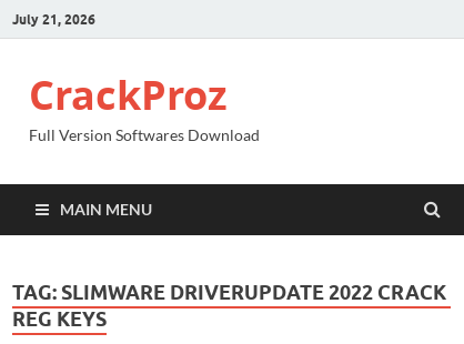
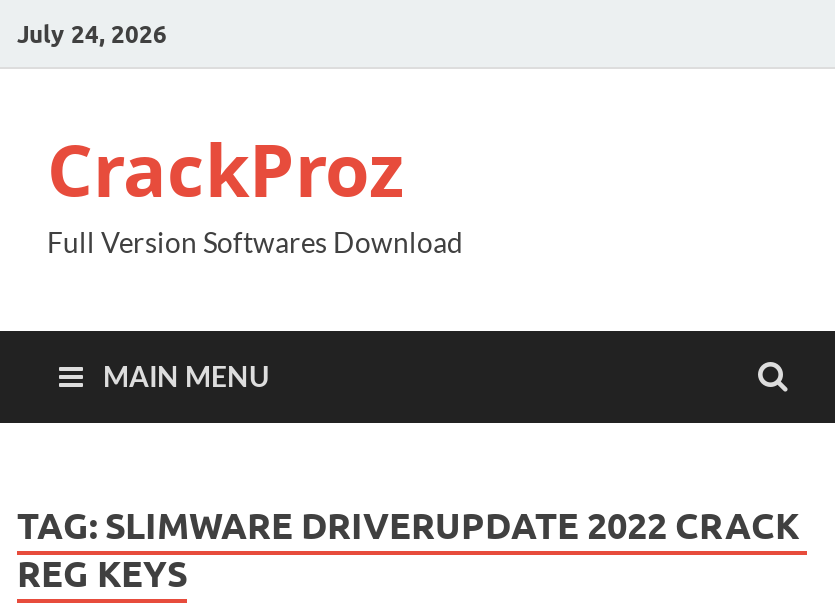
[12,11,95,27] July 21, 2026 -> [17,18,167,48] July 24, 2026

